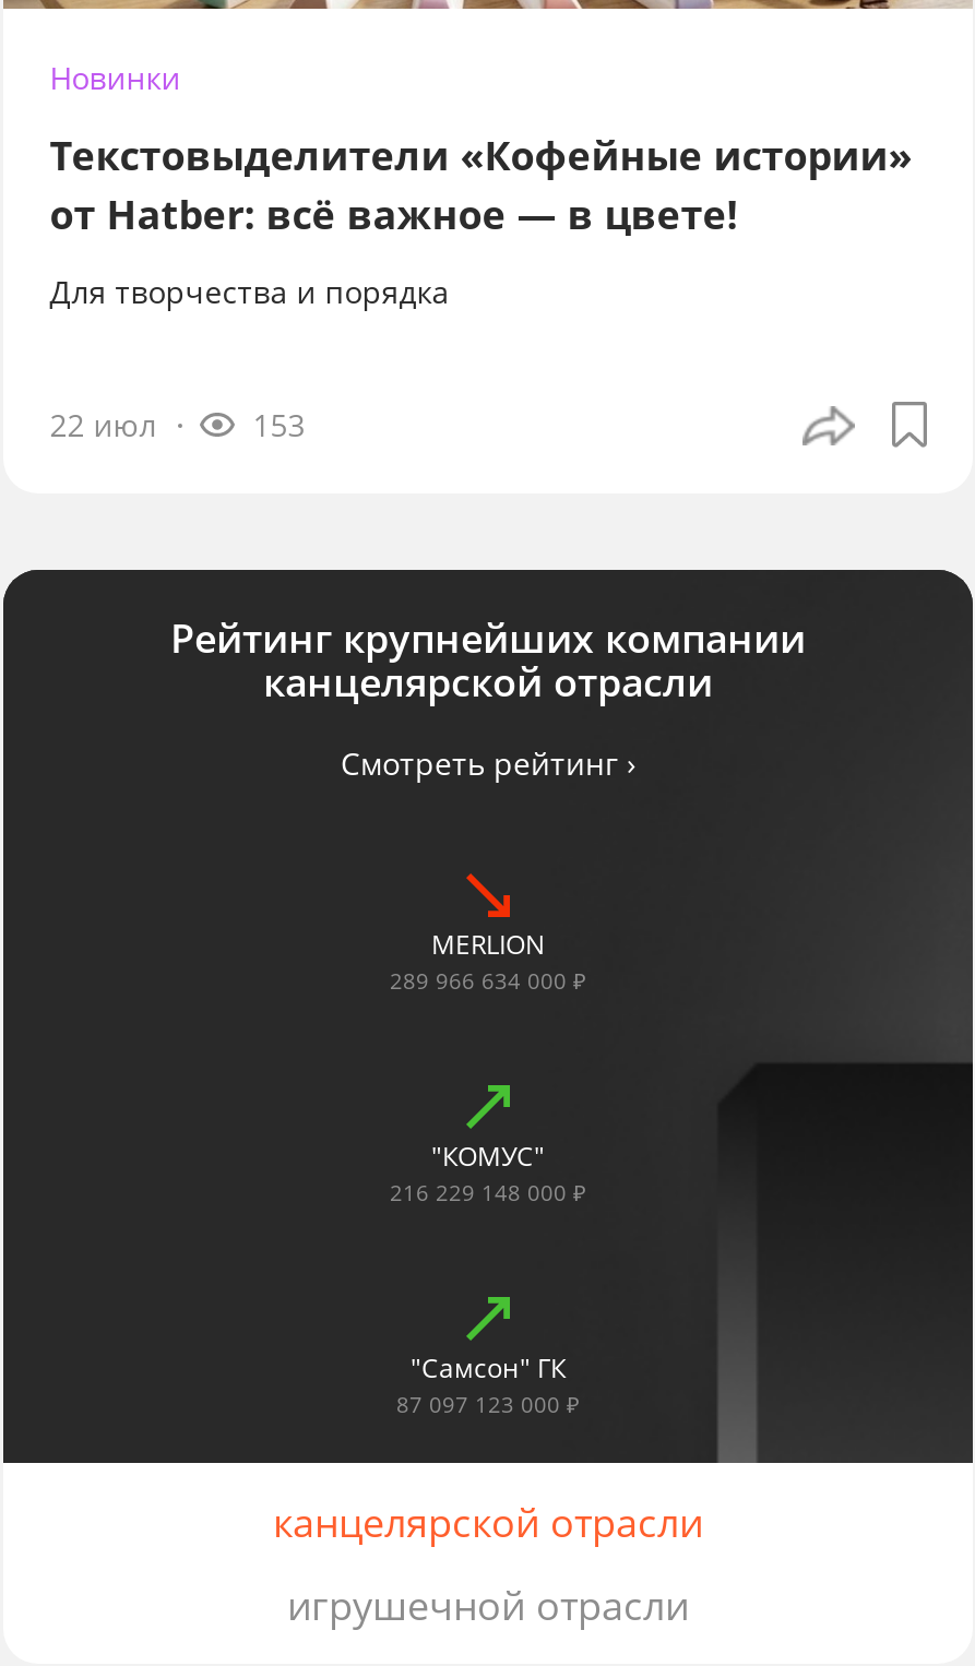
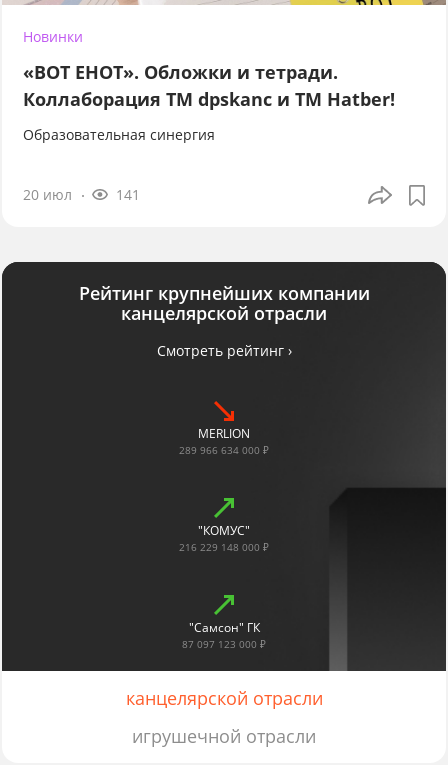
[50,130,912,241] Текстовыделители «Кофейные истории» | от Hatber: всё важное — в цвете! -> [23,59,395,110] «ВОТ ЕНОТ». Обложки и тетради. | Коллаборация TM dpskanc и ТМ Hatber!
[50,272,449,313] Для творчества и порядка -> [23,124,215,143] Образовательная синергия
[50,404,305,445] 22 июл | 153 -> [23,185,140,204] 20 июл | 141

